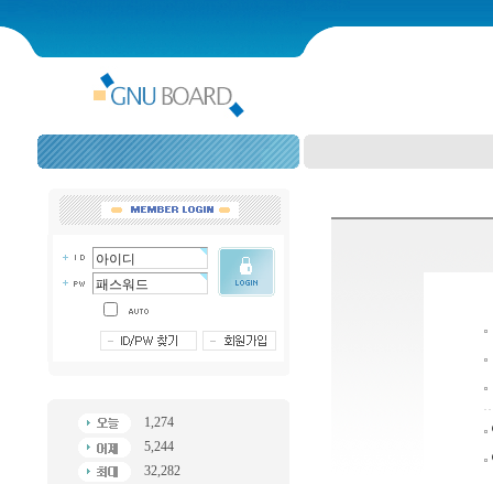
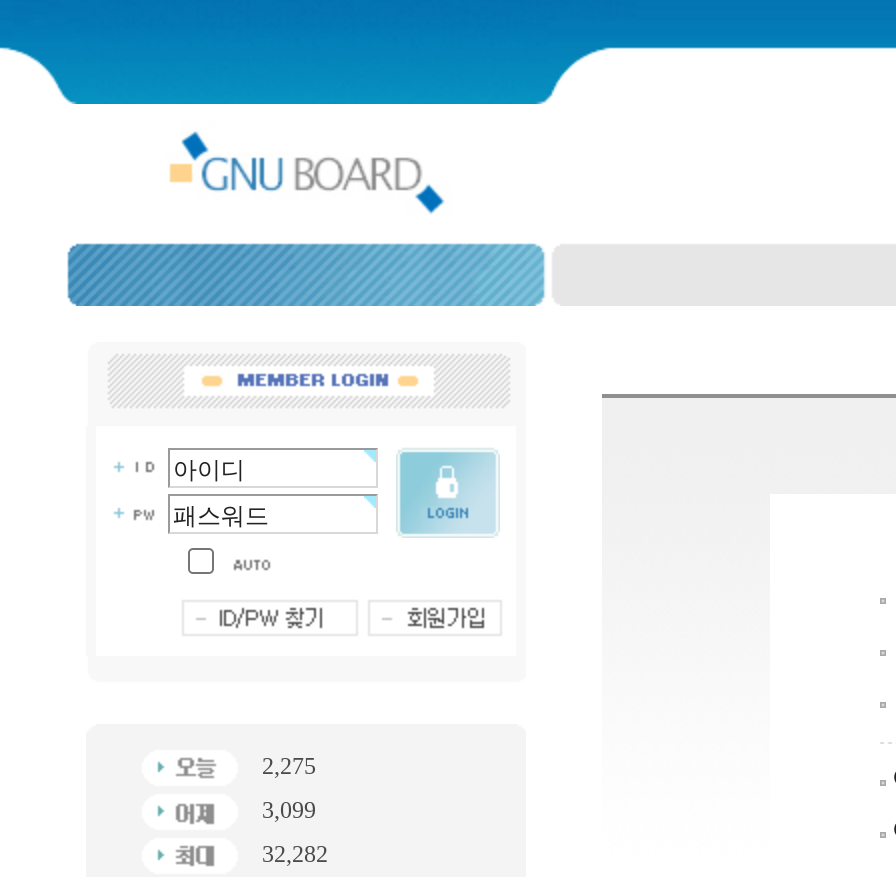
[144,415,174,430] 1,274 -> [262,752,316,780] 2,275
[144,439,174,454] 5,244 -> [262,796,316,824] 3,099

